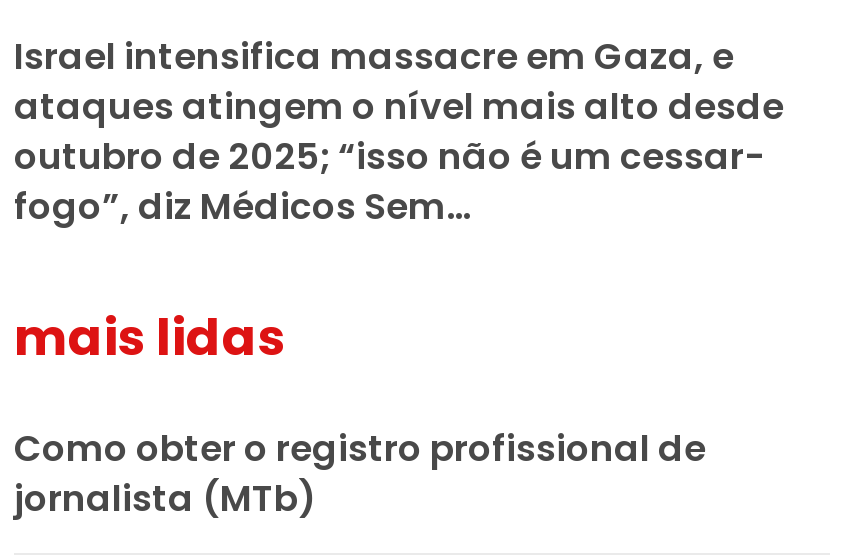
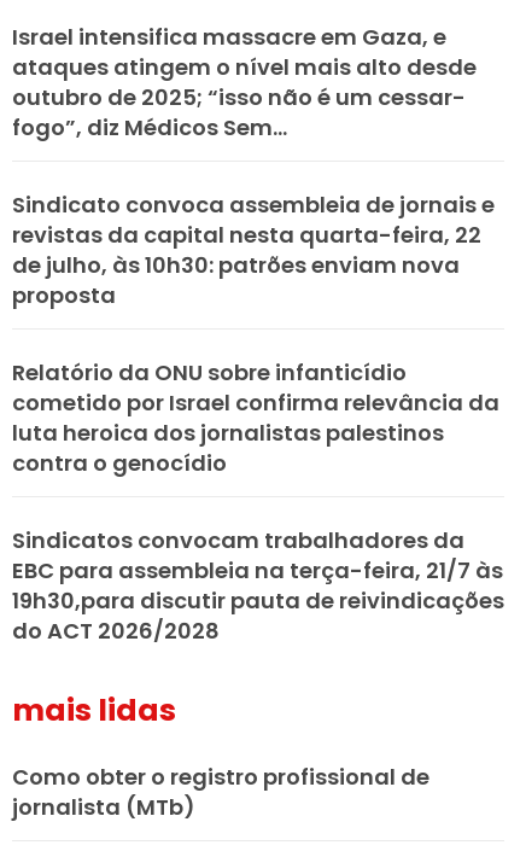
none -> [12,189,504,645] Sindicato convoca assembleia de jornais e | revistas da capital nesta quarta-feira, 22 | de julho, às 10h30: patrões enviam nova | proposta | Relatório da ONU sobre infanticídio | cometido por Israel confirma relevância da | luta heroica dos jornalistas palestinos | contra o genocídio | Sindicatos convocam trabalhadores da | EBC para assembleia na terça-feira, 21/7 às | 19h30,para discutir pauta de reivindicações | do ACT 2026/2028

